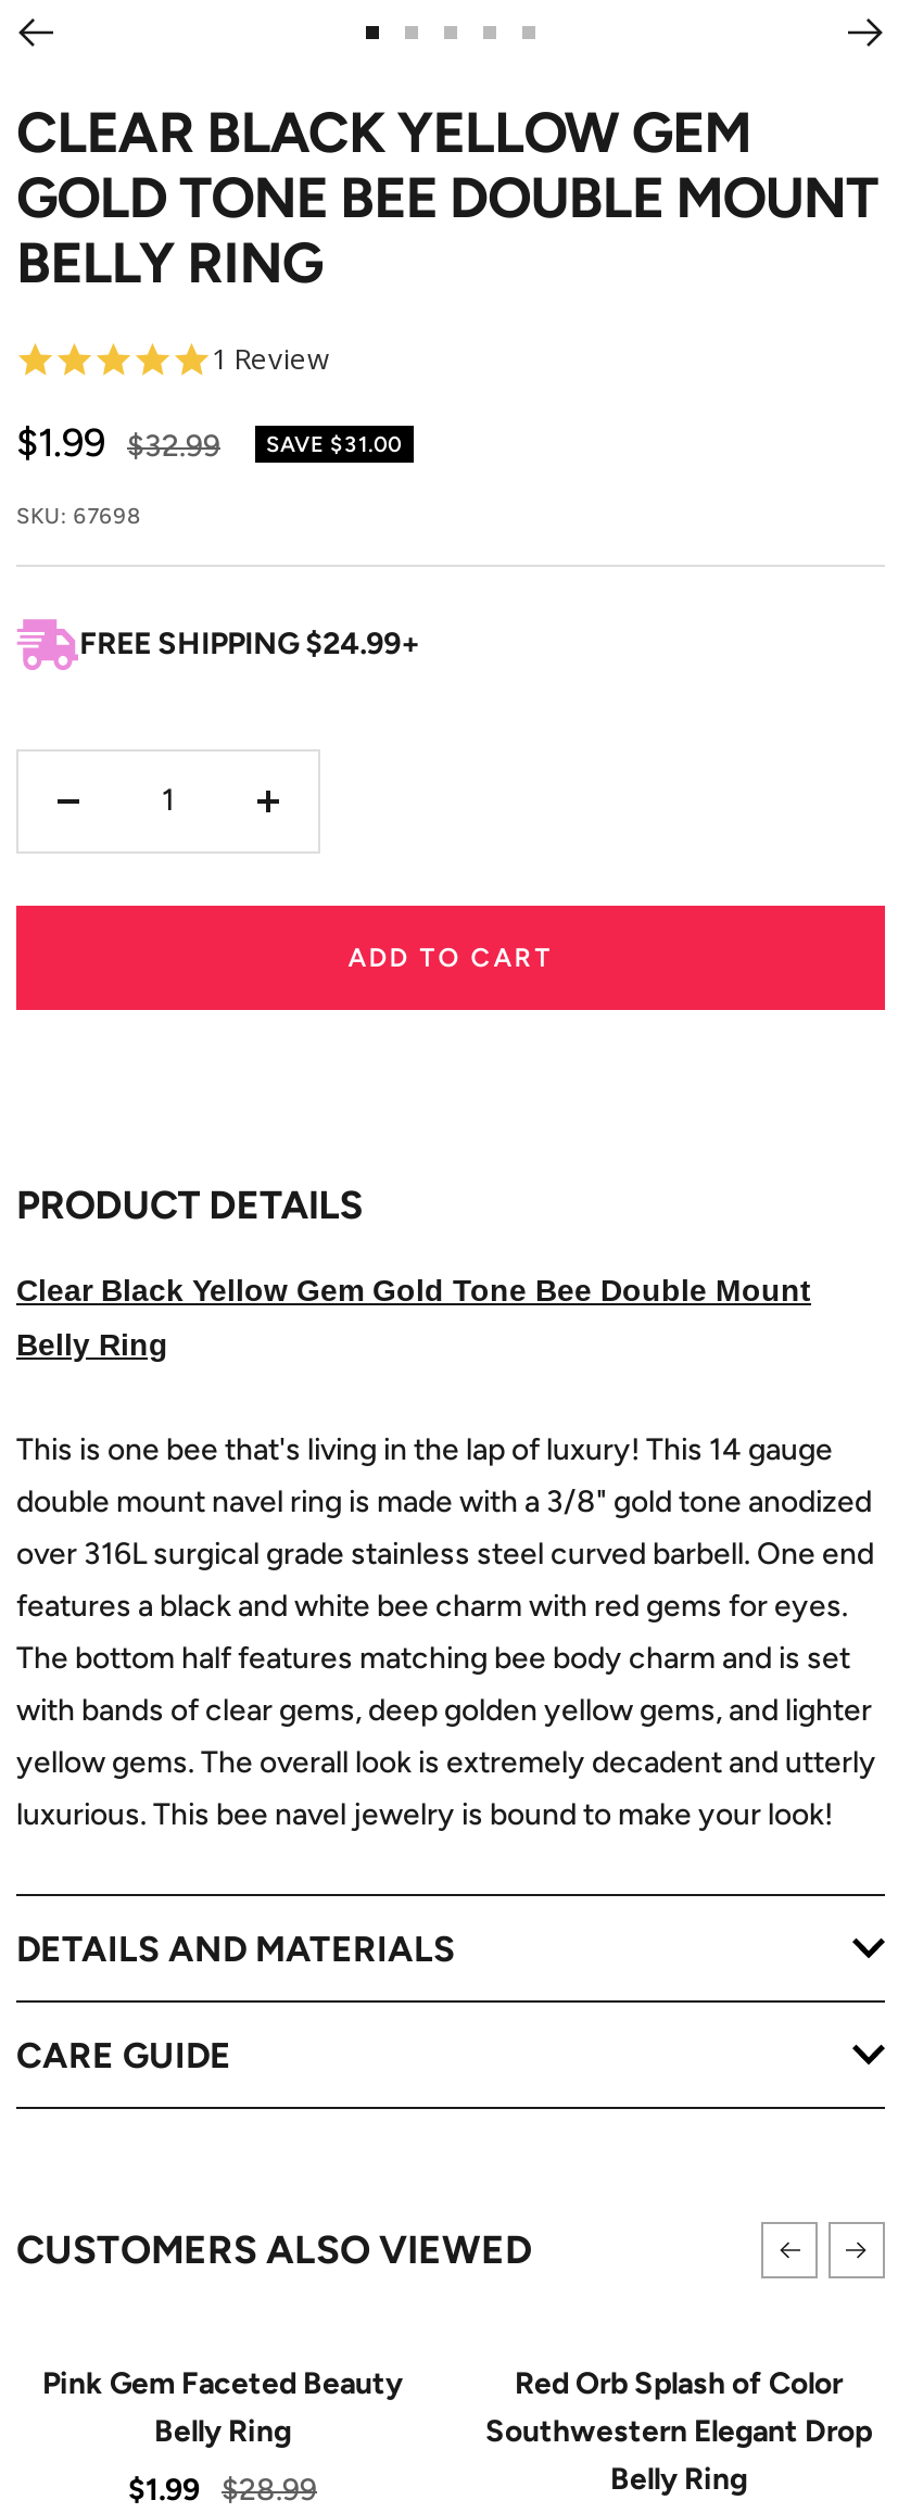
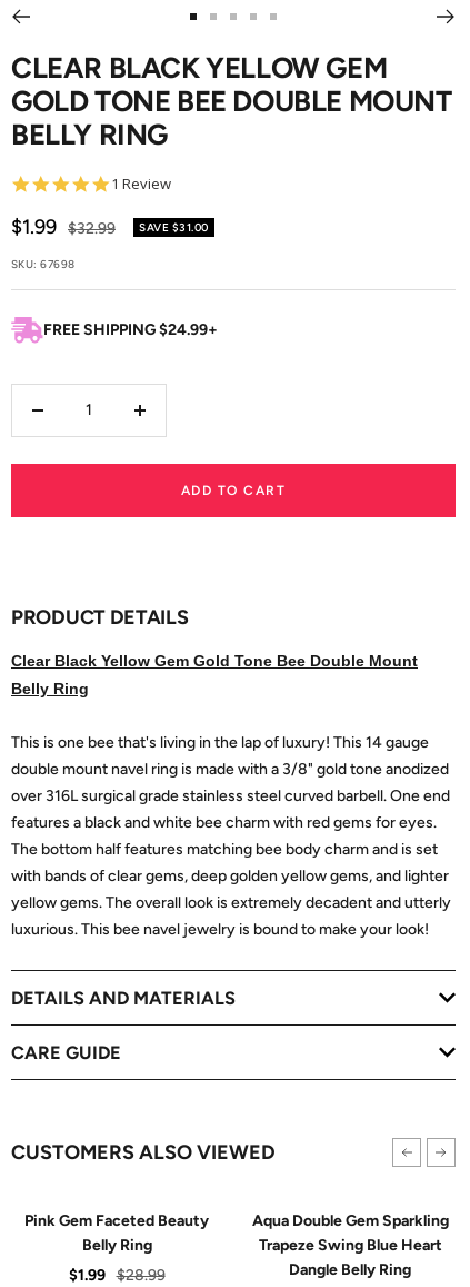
[485,2365,872,2497] Red Orb Splash of Color | Southwestern Elegant Drop | Belly Ring -> [252,1211,448,1279] Aqua Double Gem Sparkling | Trapeze Swing Blue Heart | Dangle Belly Ring

